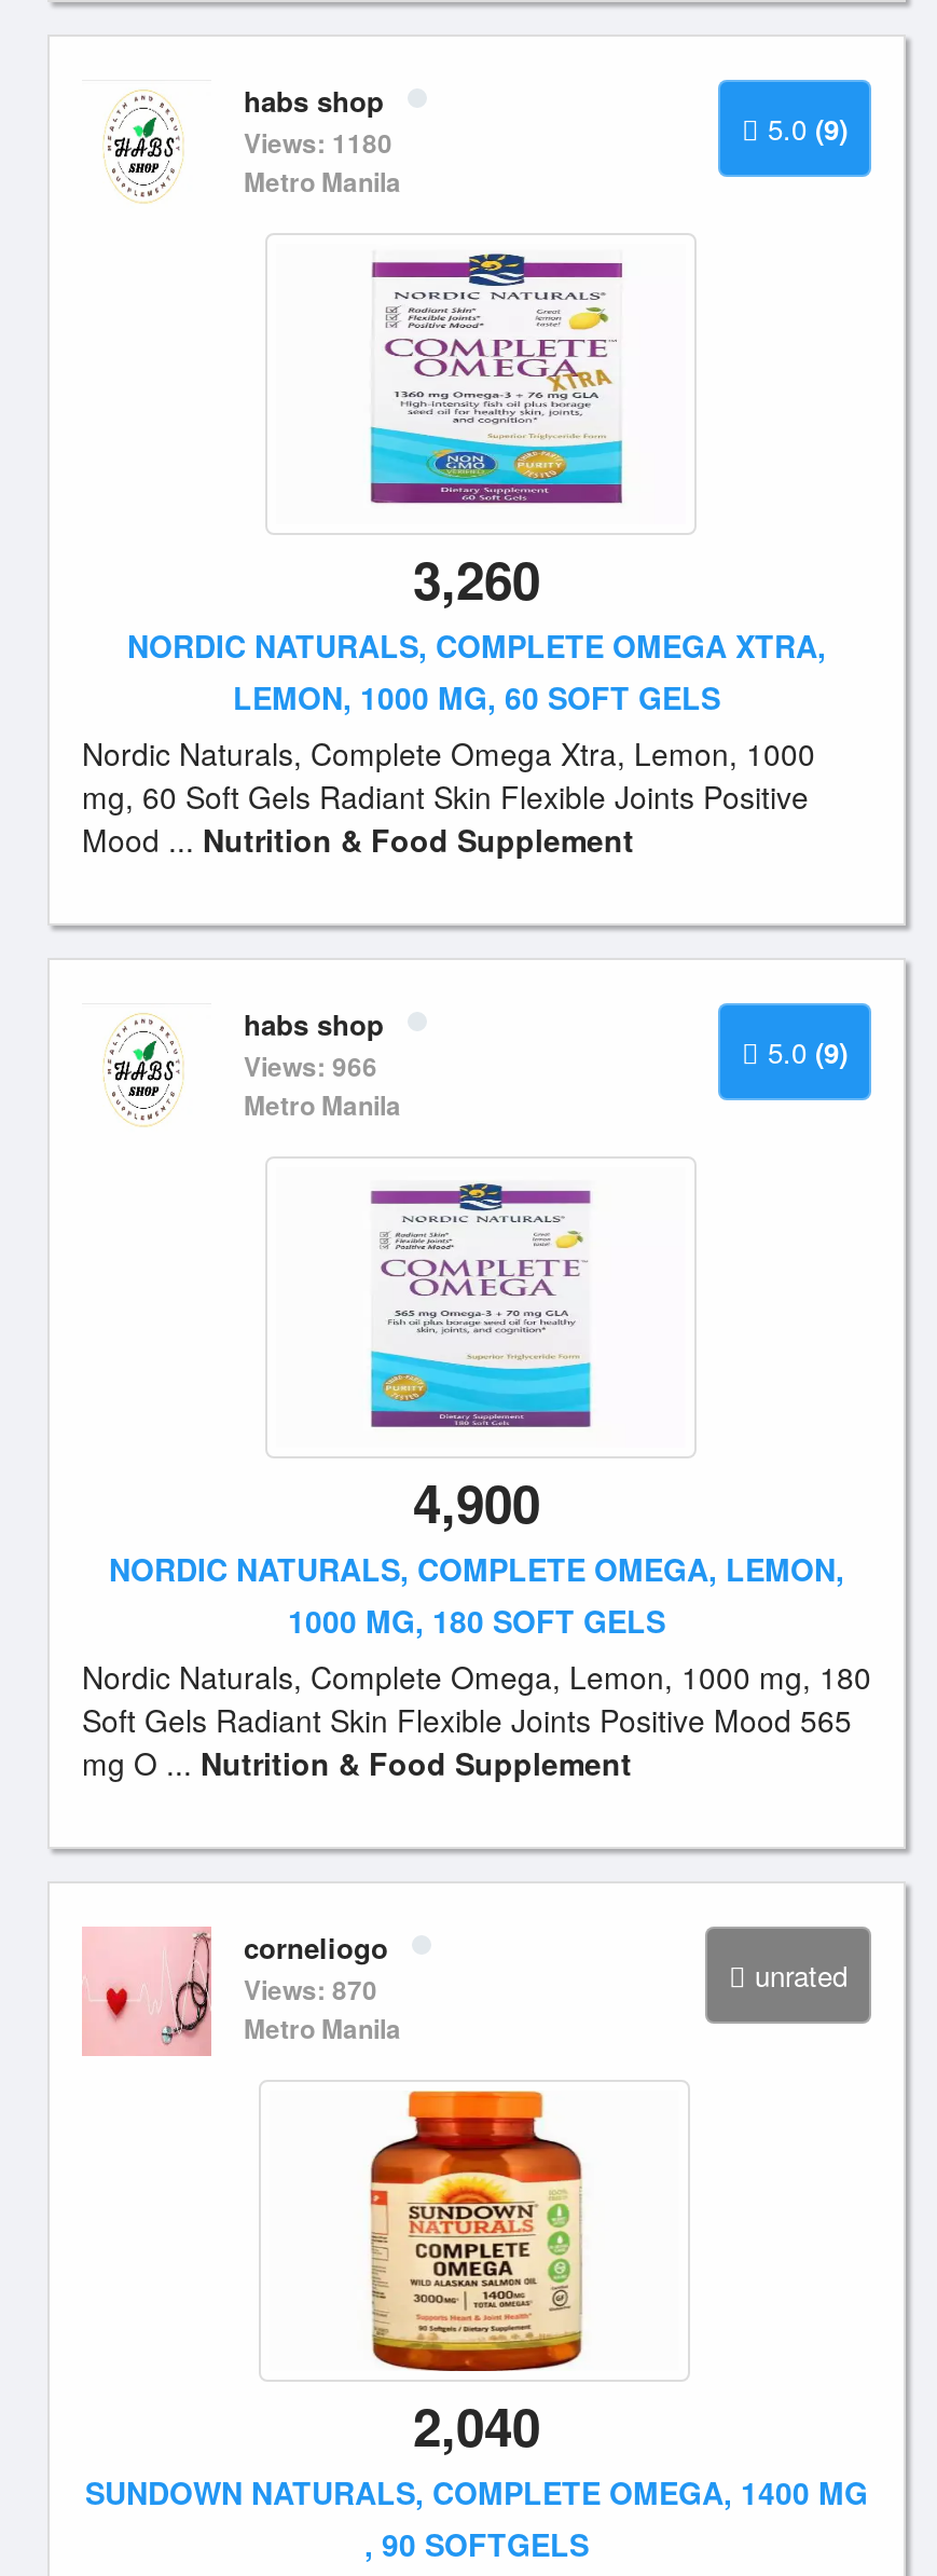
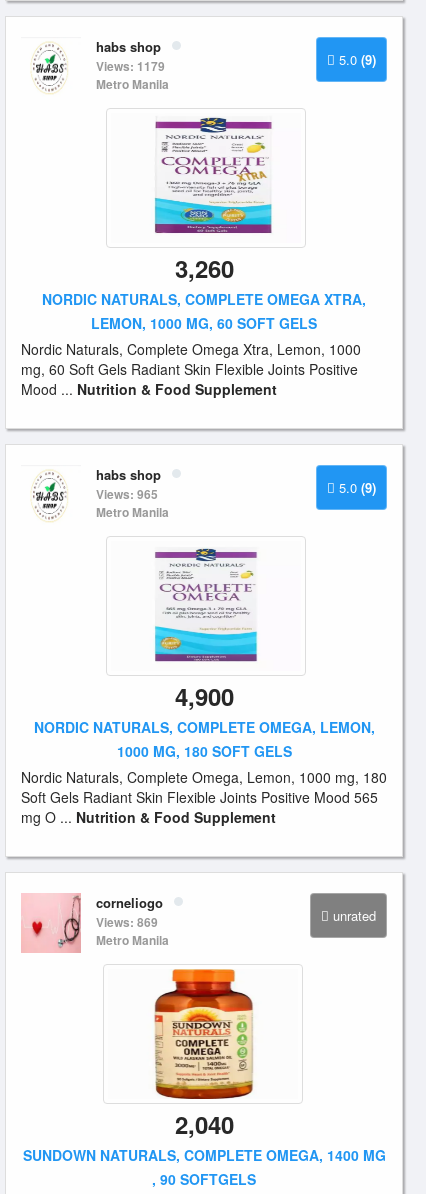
[244,123,392,162] Views: 1180 -> [96,57,165,75] Views: 1179
[244,1046,377,1085] Views: 966 -> [96,485,158,503] Views: 965
[244,1970,377,2009] Views: 870 -> [96,913,158,931] Views: 869

